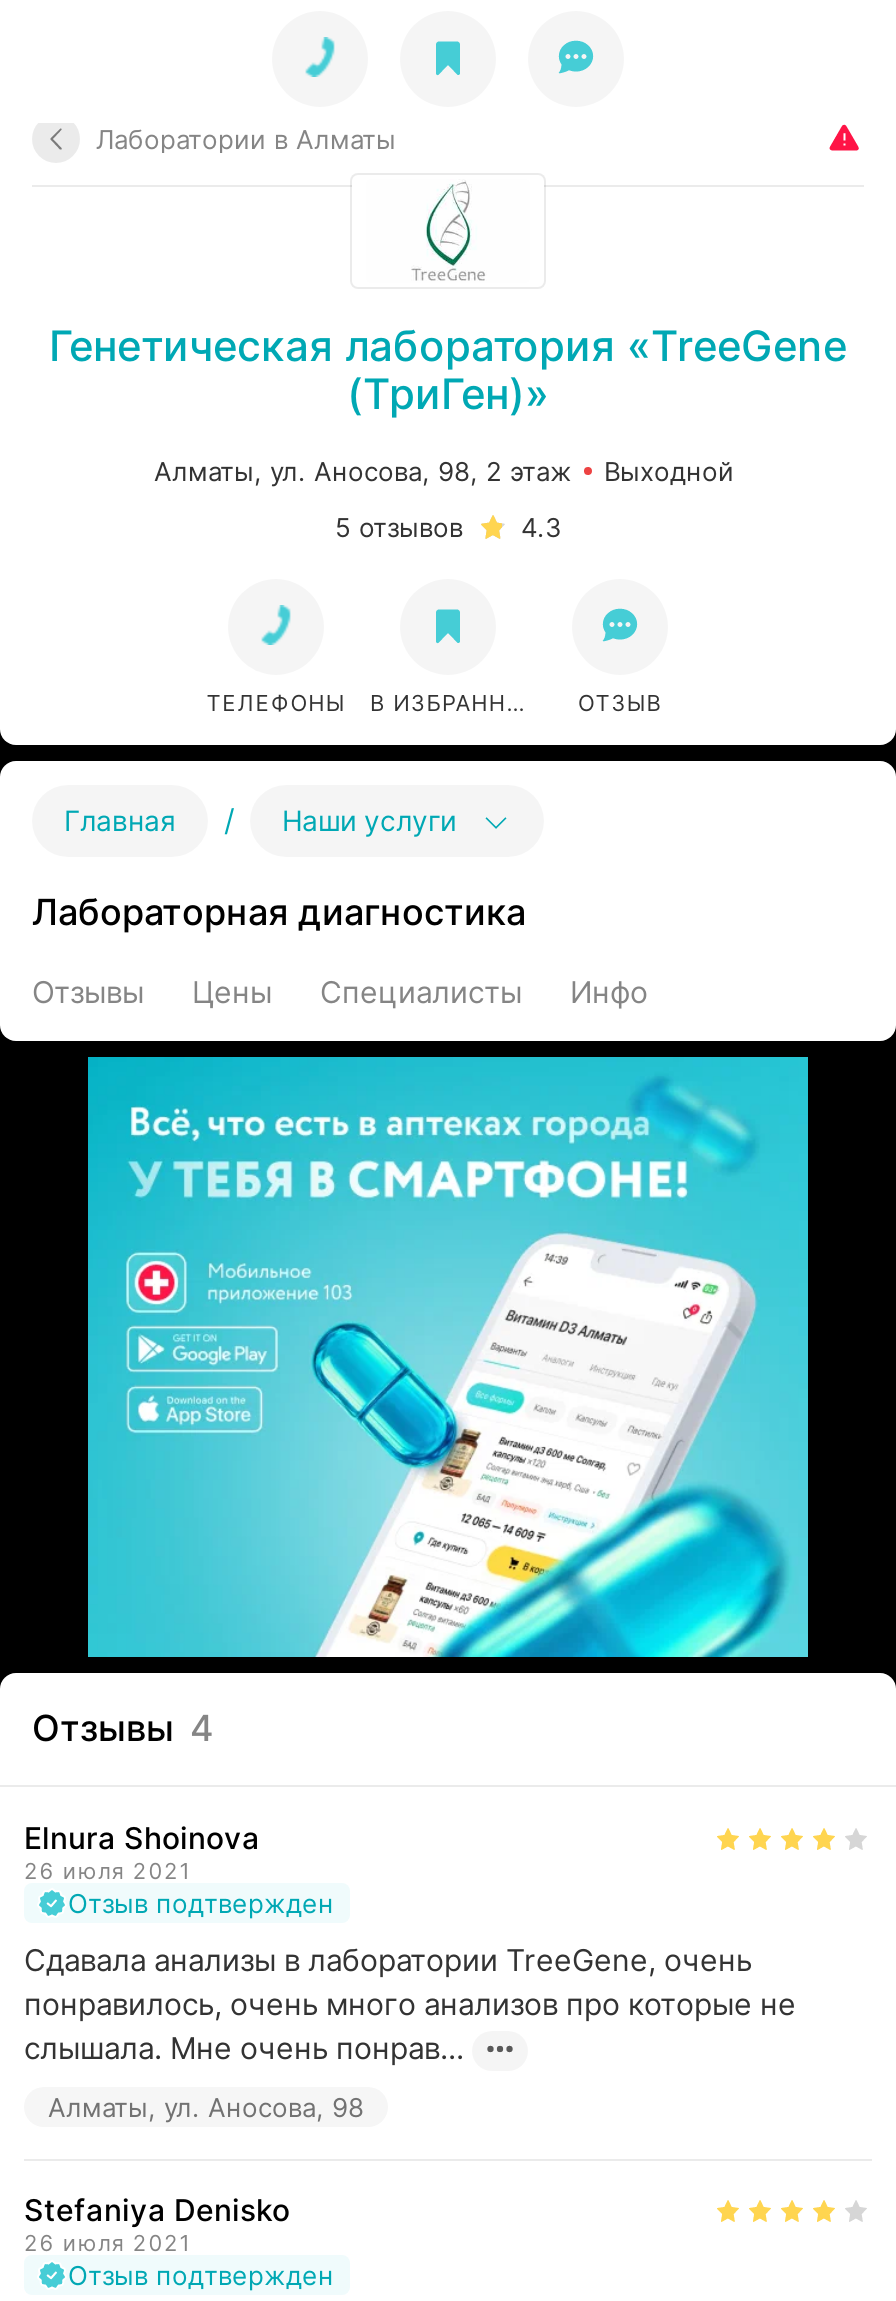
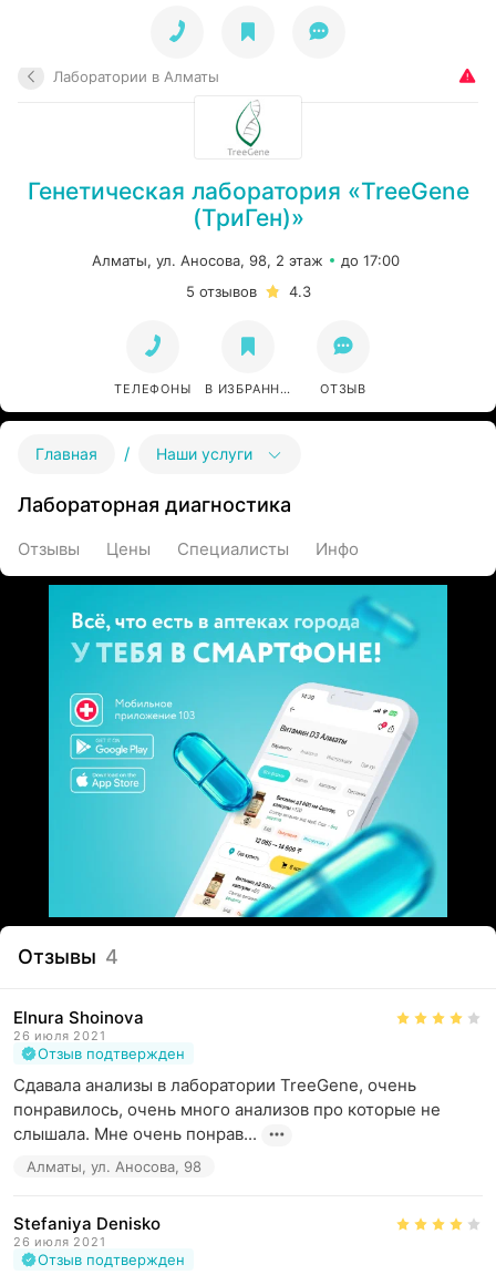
[604,455,734,487] Выходной -> [341,251,400,269] до 17:00

